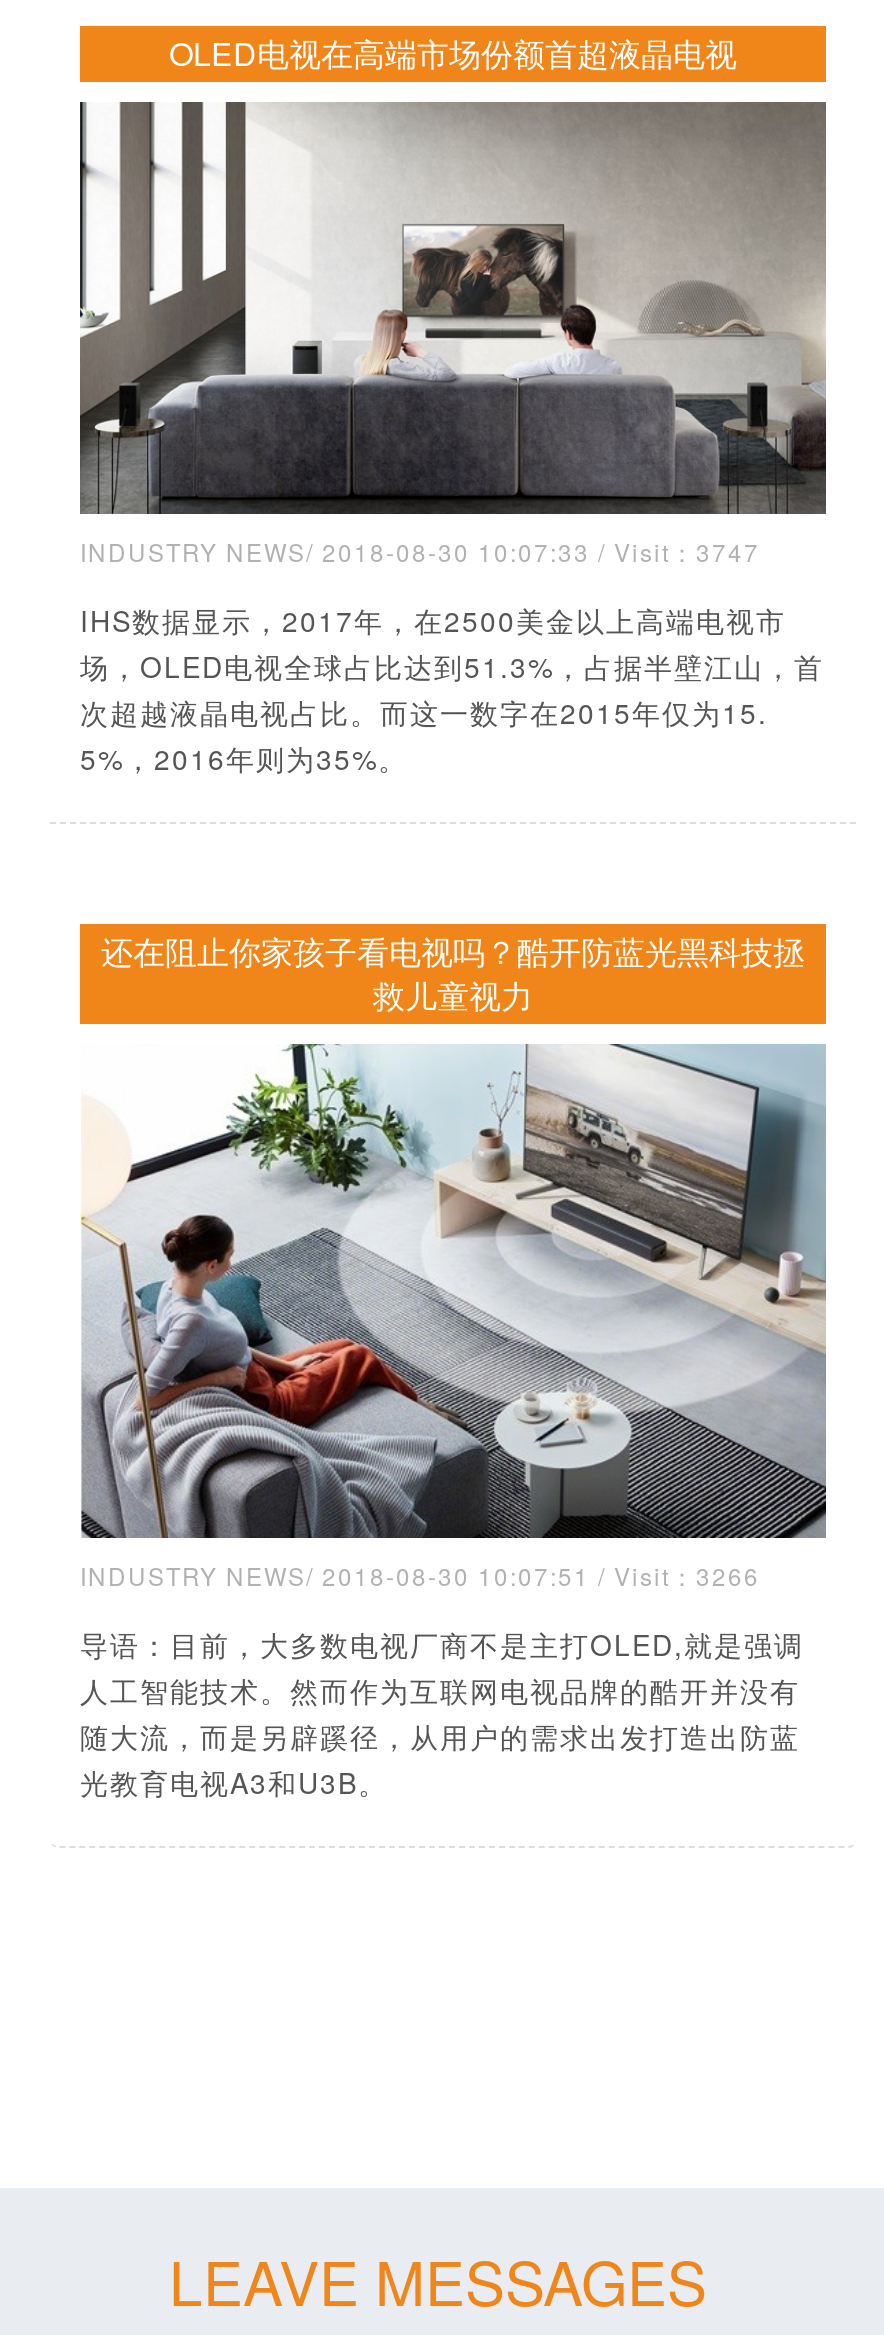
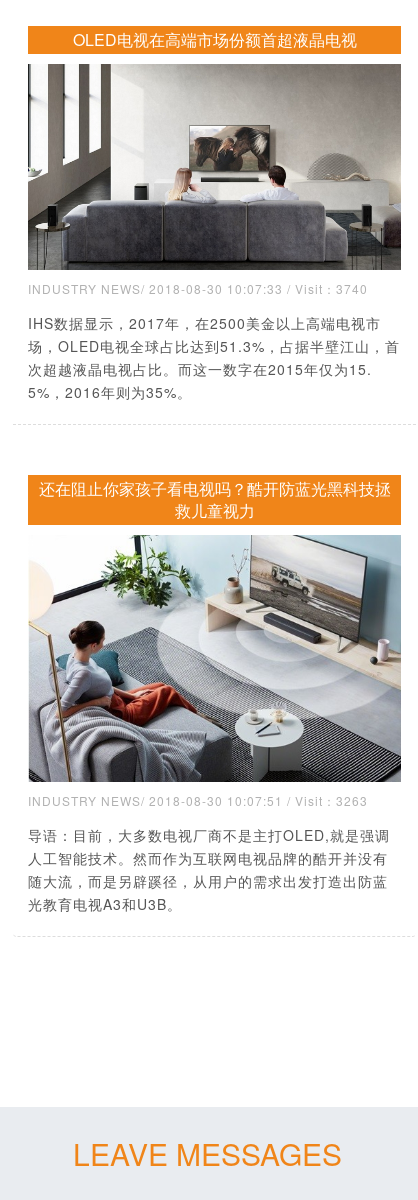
[80,535,760,569] INDUSTRY NEWS/ 2018-08-30 10:07:33 / Visit：3747 -> [28,280,368,297] INDUSTRY NEWS/ 2018-08-30 10:07:33 / Visit：3740
[80,1558,760,1592] INDUSTRY NEWS/ 2018-08-30 10:07:51 / Visit：3266 -> [28,792,368,809] INDUSTRY NEWS/ 2018-08-30 10:07:51 / Visit：3263

